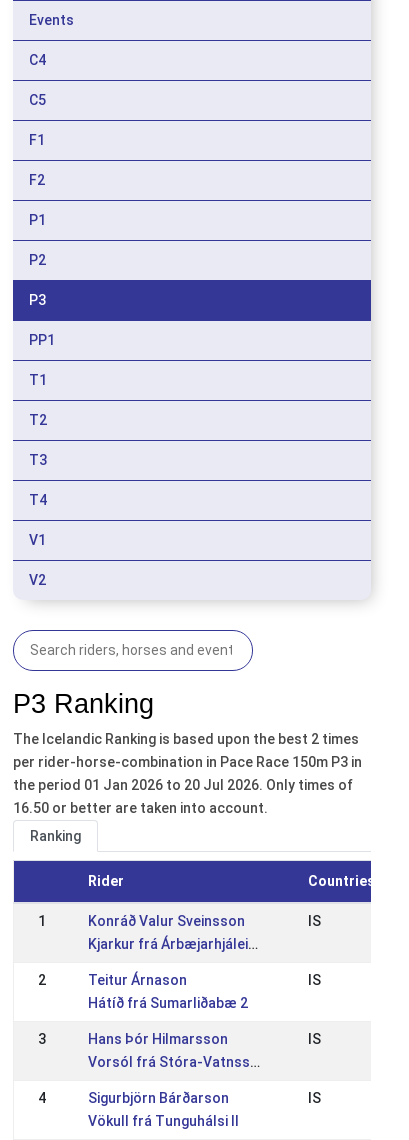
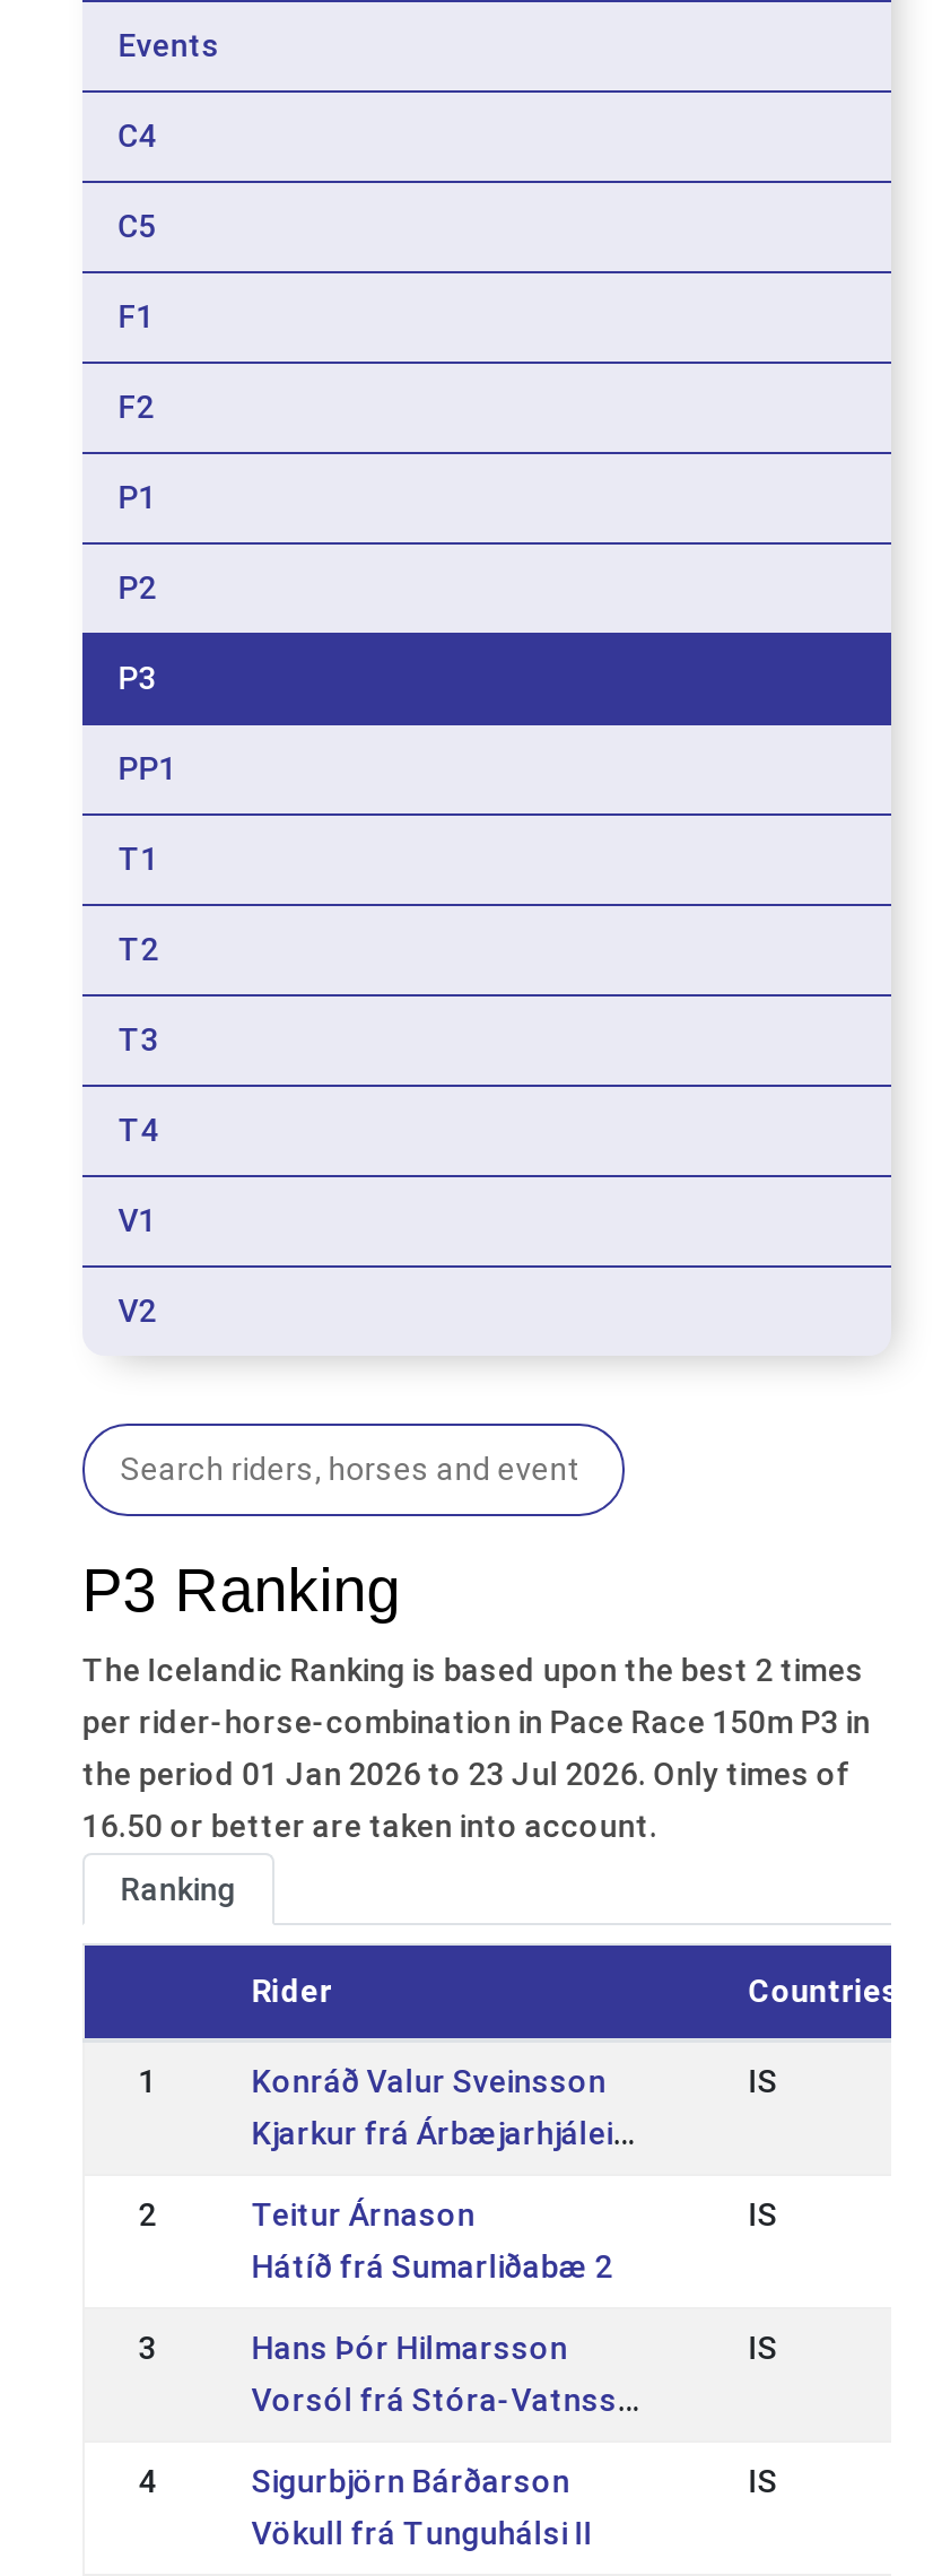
[13,777,353,793] the period 01 Jan 2026 to 20 Jul 2026. Only times of -> [82,1756,850,1792] the period 01 Jan 2026 to 23 Jul 2026. Only times of

